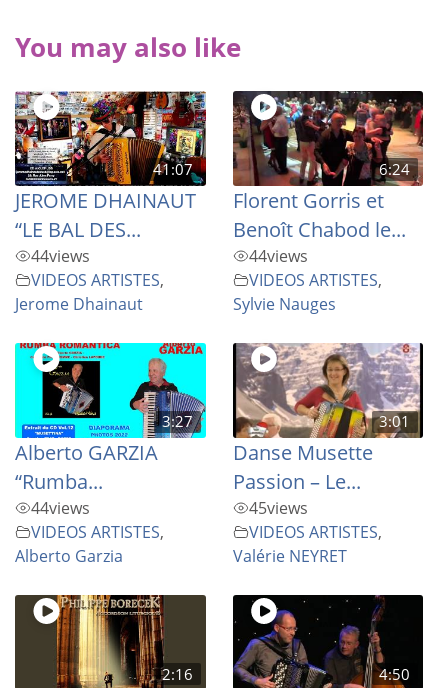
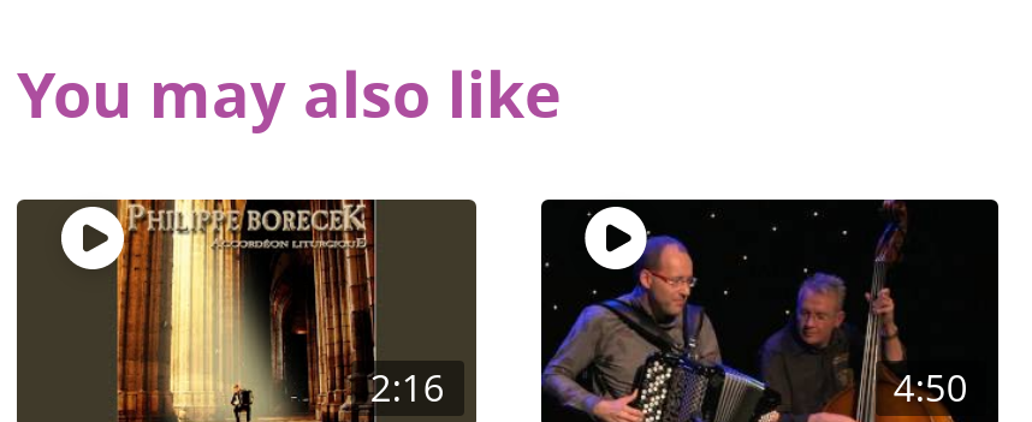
[14,91,206,315] [image] | 41:07 | JEROME DHAINAUT | “LE BAL DES... | 44views | VIDEOS ARTISTES, | Jerome Dhainaut -> none
[232,90,424,315] [image] | 6:24 | Florent Gorris et | Benoît Chabod le... | 44views | VIDEOS ARTISTES, | Sylvie Nauges -> none
[14,342,207,567] [image] | 3:27 | Alberto GARZIA | “Rumba... | 44views | VIDEOS ARTISTES, | Alberto Garzia -> none
[232,342,423,567] [image] | 3:01 | Danse Musette | Passion – Le... | 45views | VIDEOS ARTISTES, | Valérie NEYRET -> none

